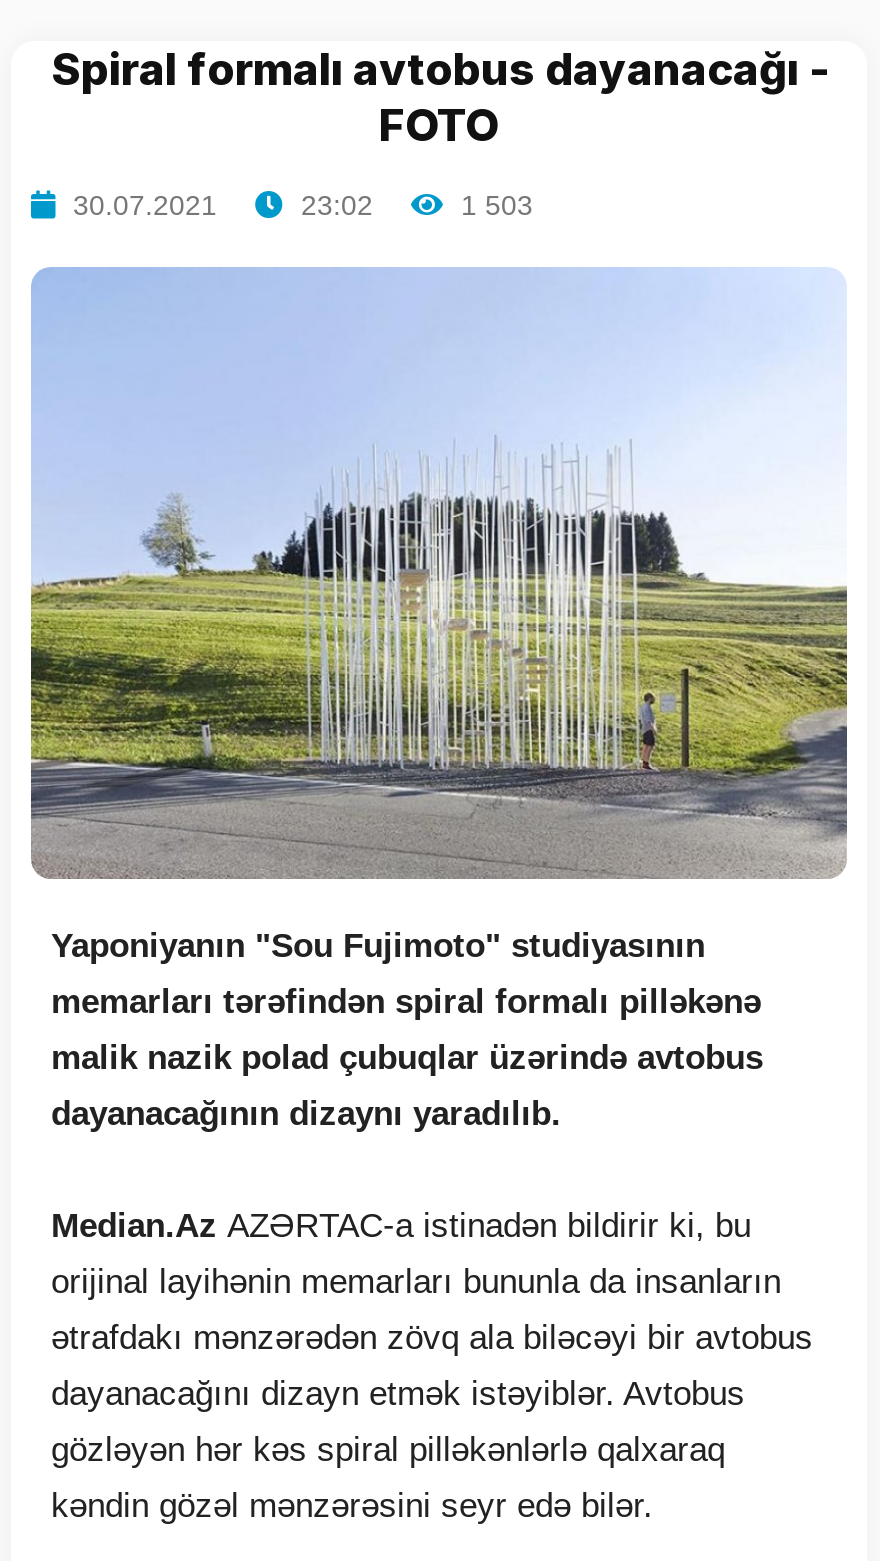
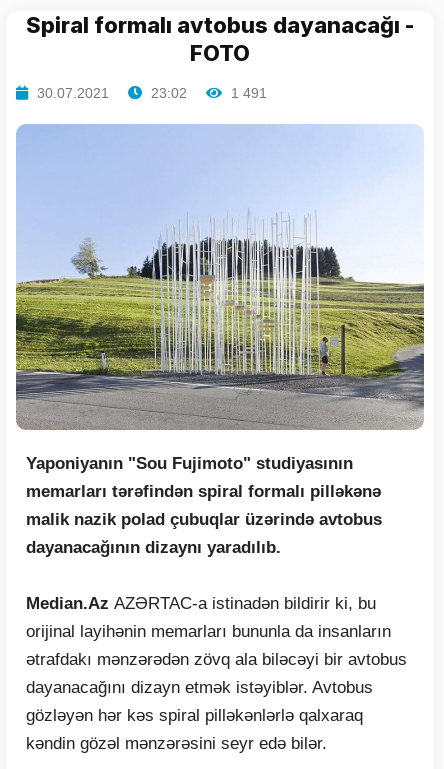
[453,189,533,221] 1 503 -> [227,85,267,101] 1 491

